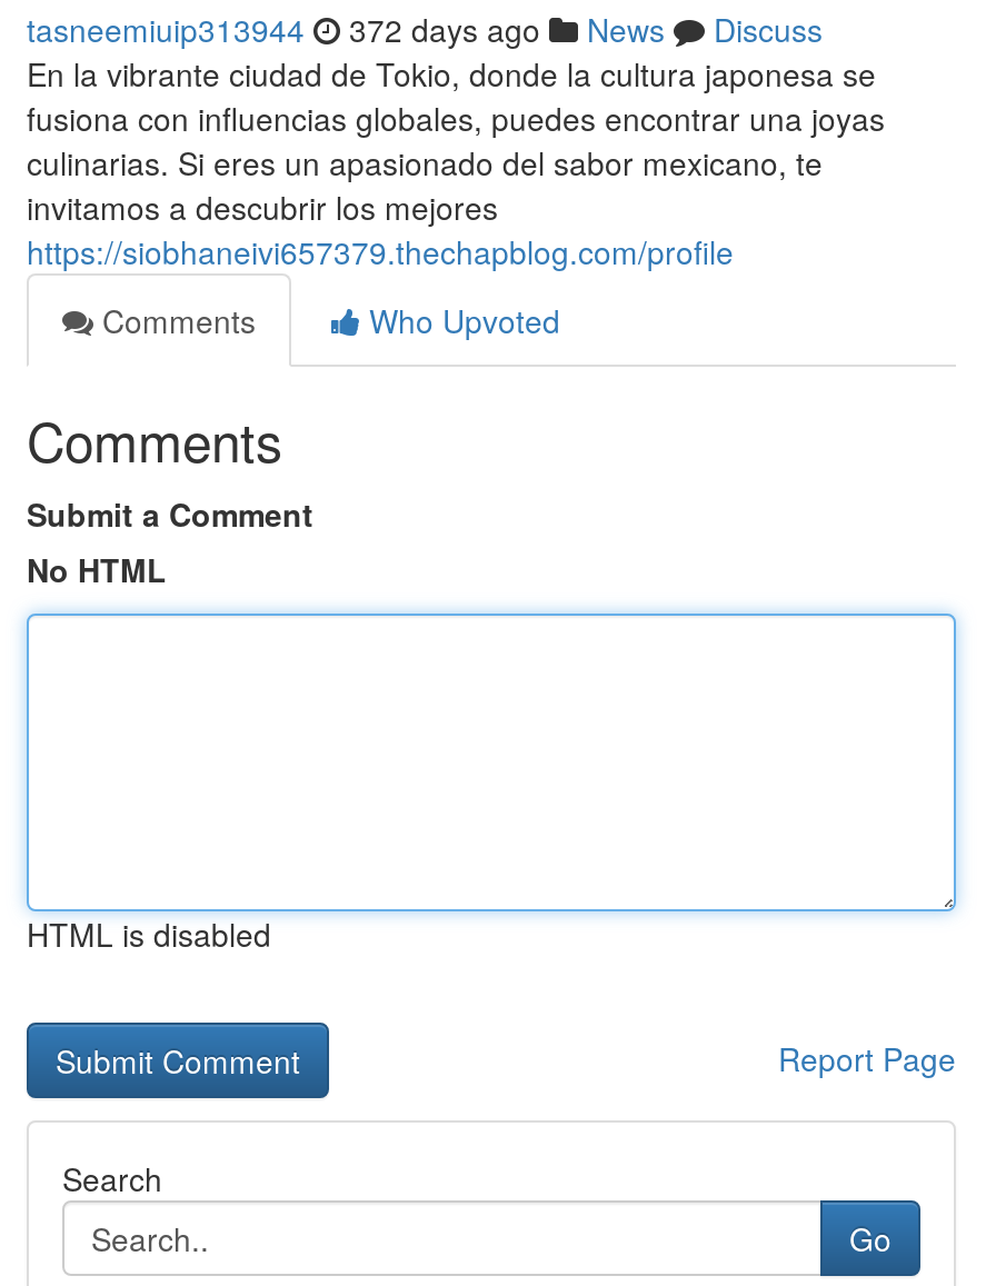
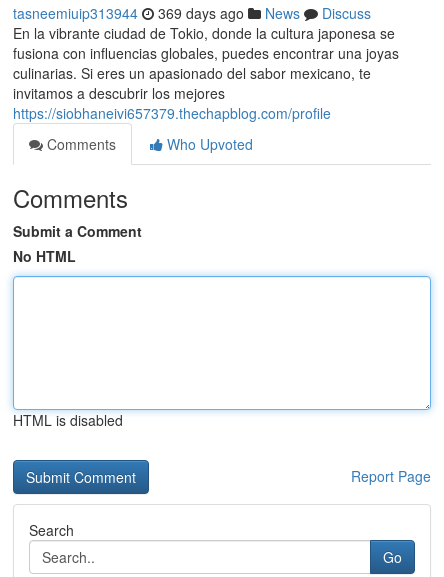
[27,7,823,51] tasneemiuip313944 372 days ago News Discuss -> [13,3,371,23] tasneemiuip313944 369 days ago News Discuss

